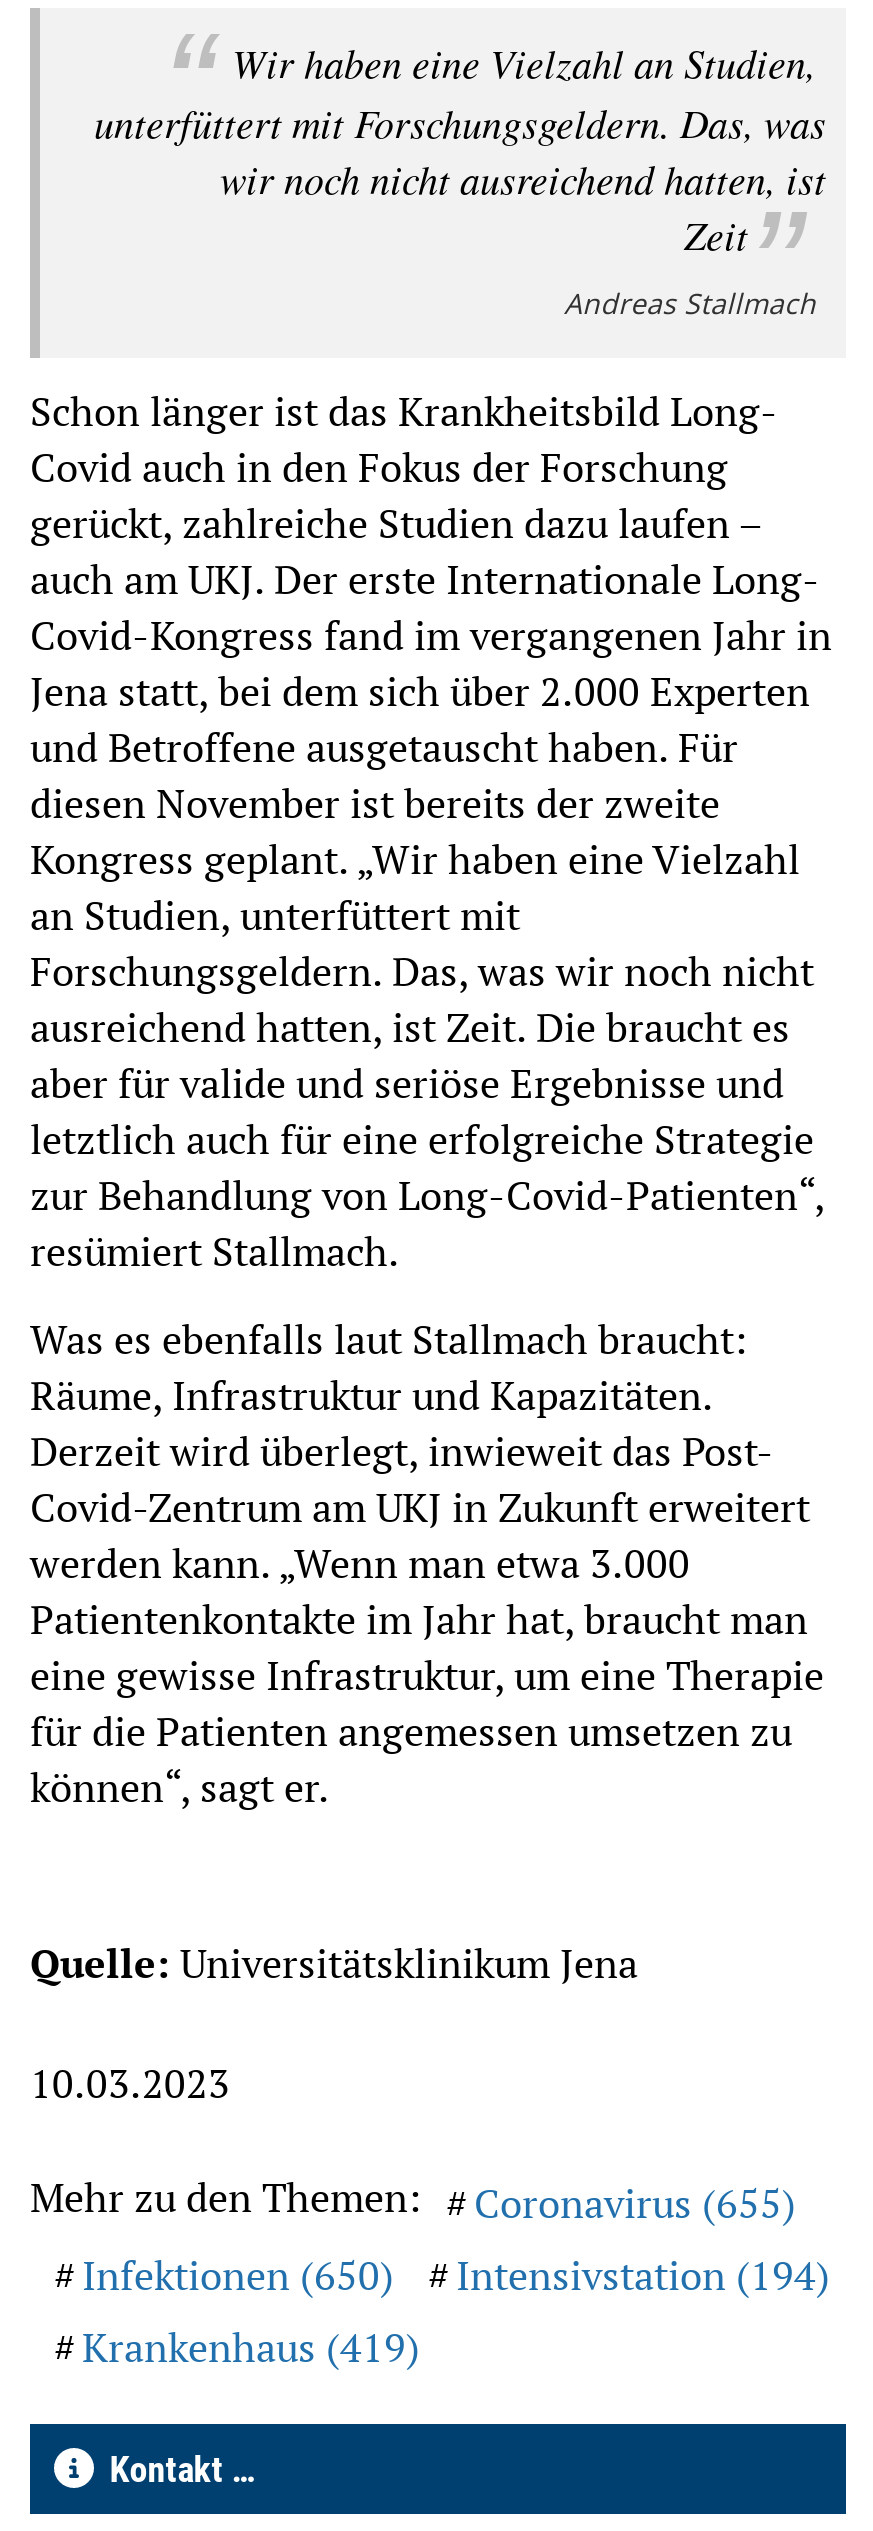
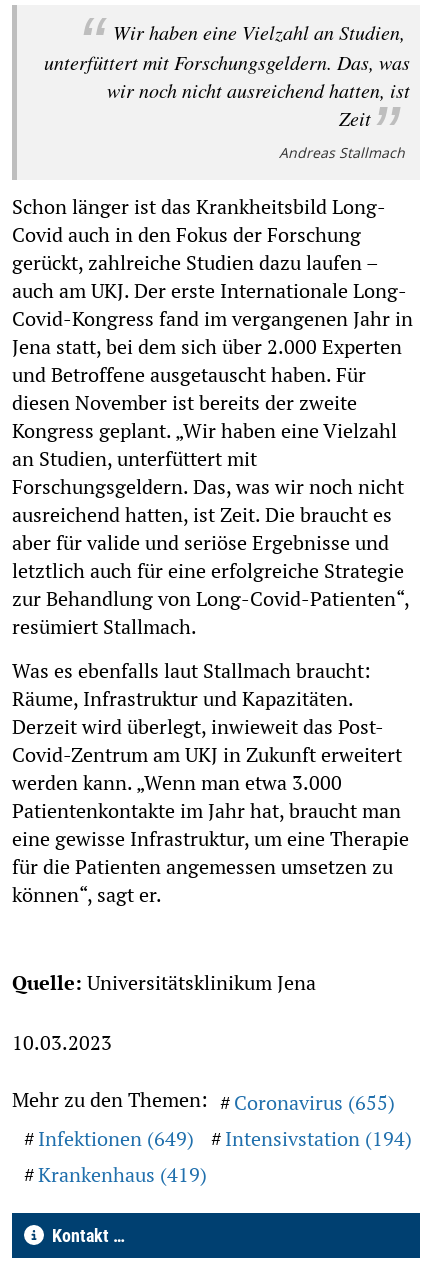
[82,2249,830,2303] Infektionen (650) Intensivstation (194) -> [38,1125,412,1152] Infektionen (649) Intensivstation (194)

